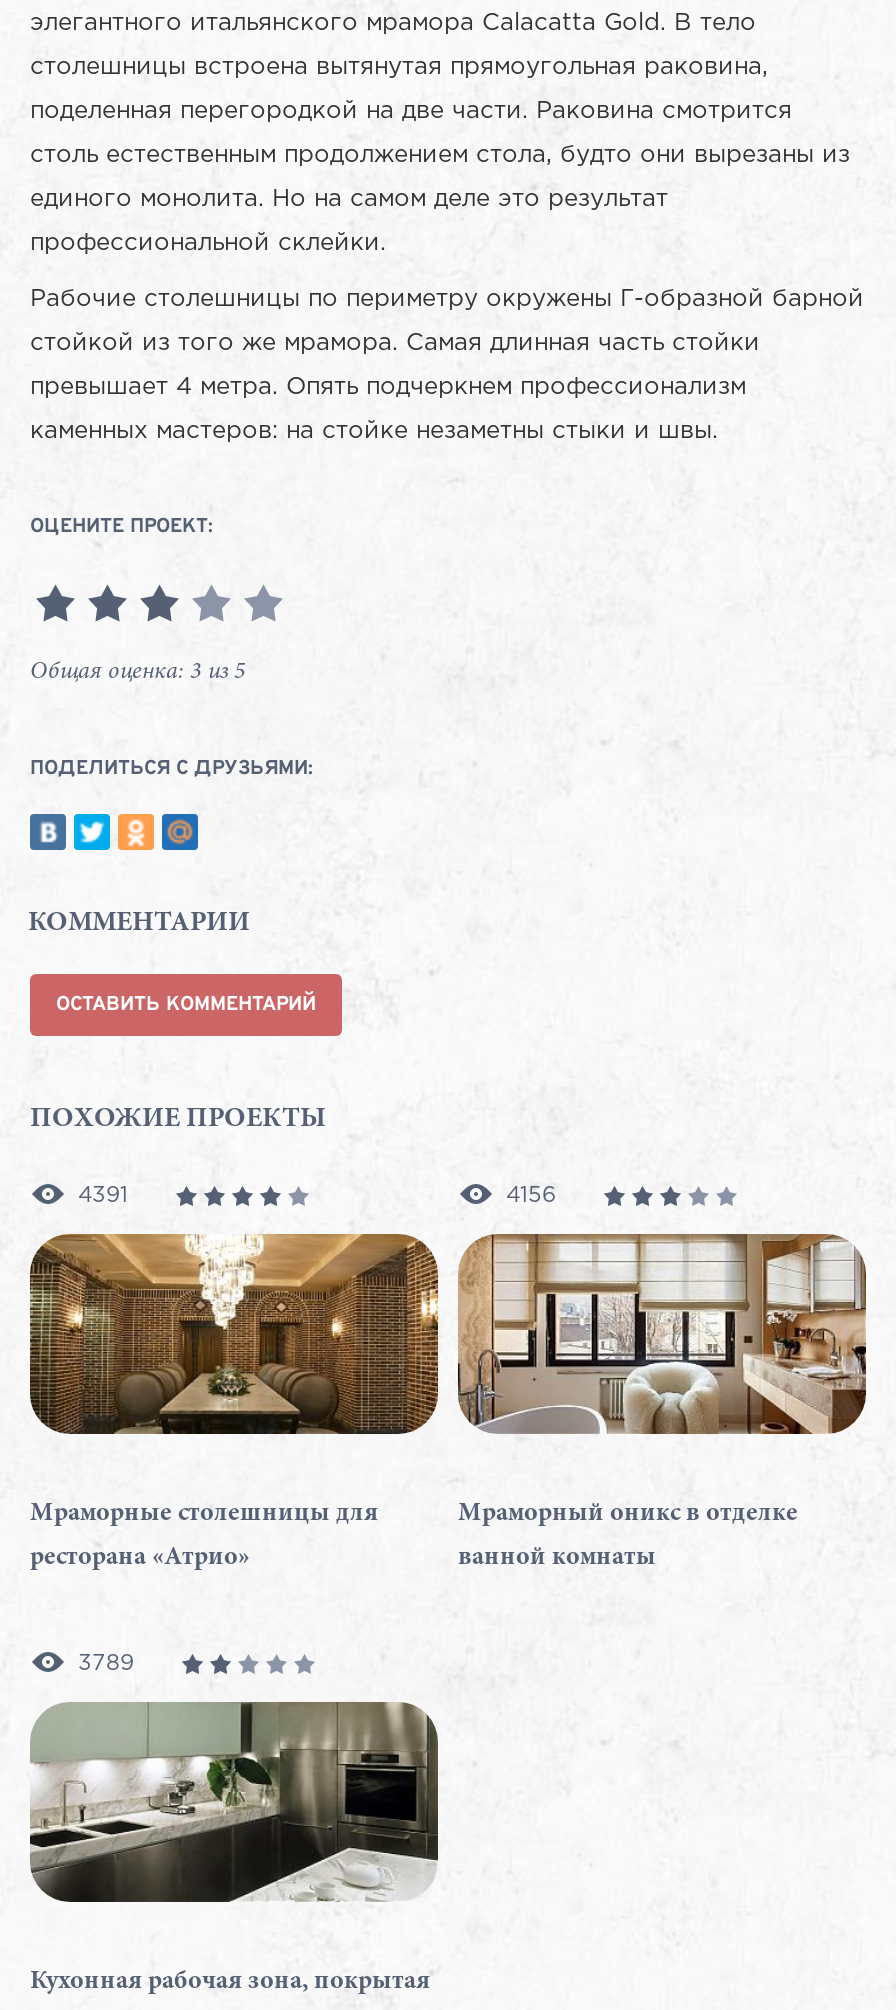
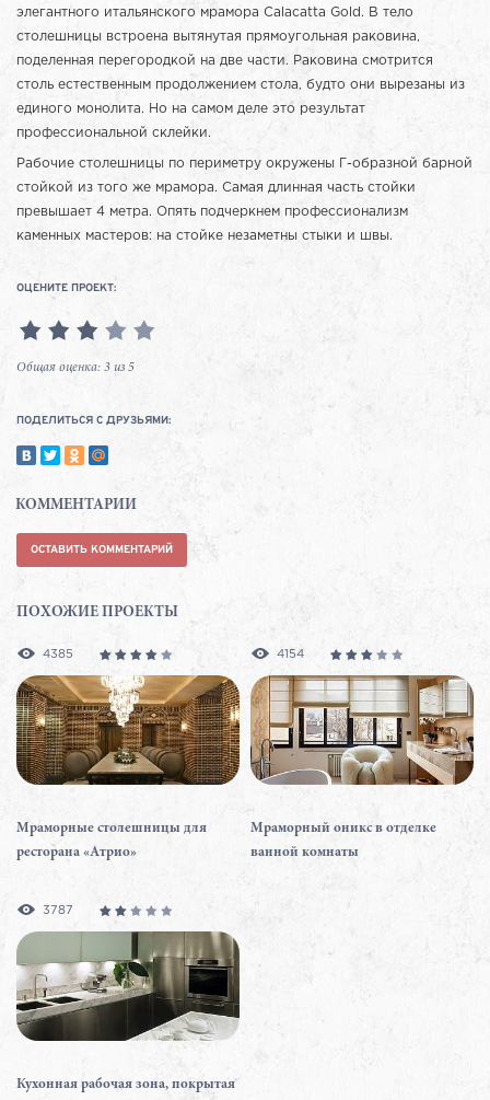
[78,1186,128,1206] 4391 -> [43,649,73,660] 4385
[506,1186,556,1206] 4156 -> [277,649,304,660] 4154
[78,1654,134,1674] 3789 -> [43,905,73,916] 3787

